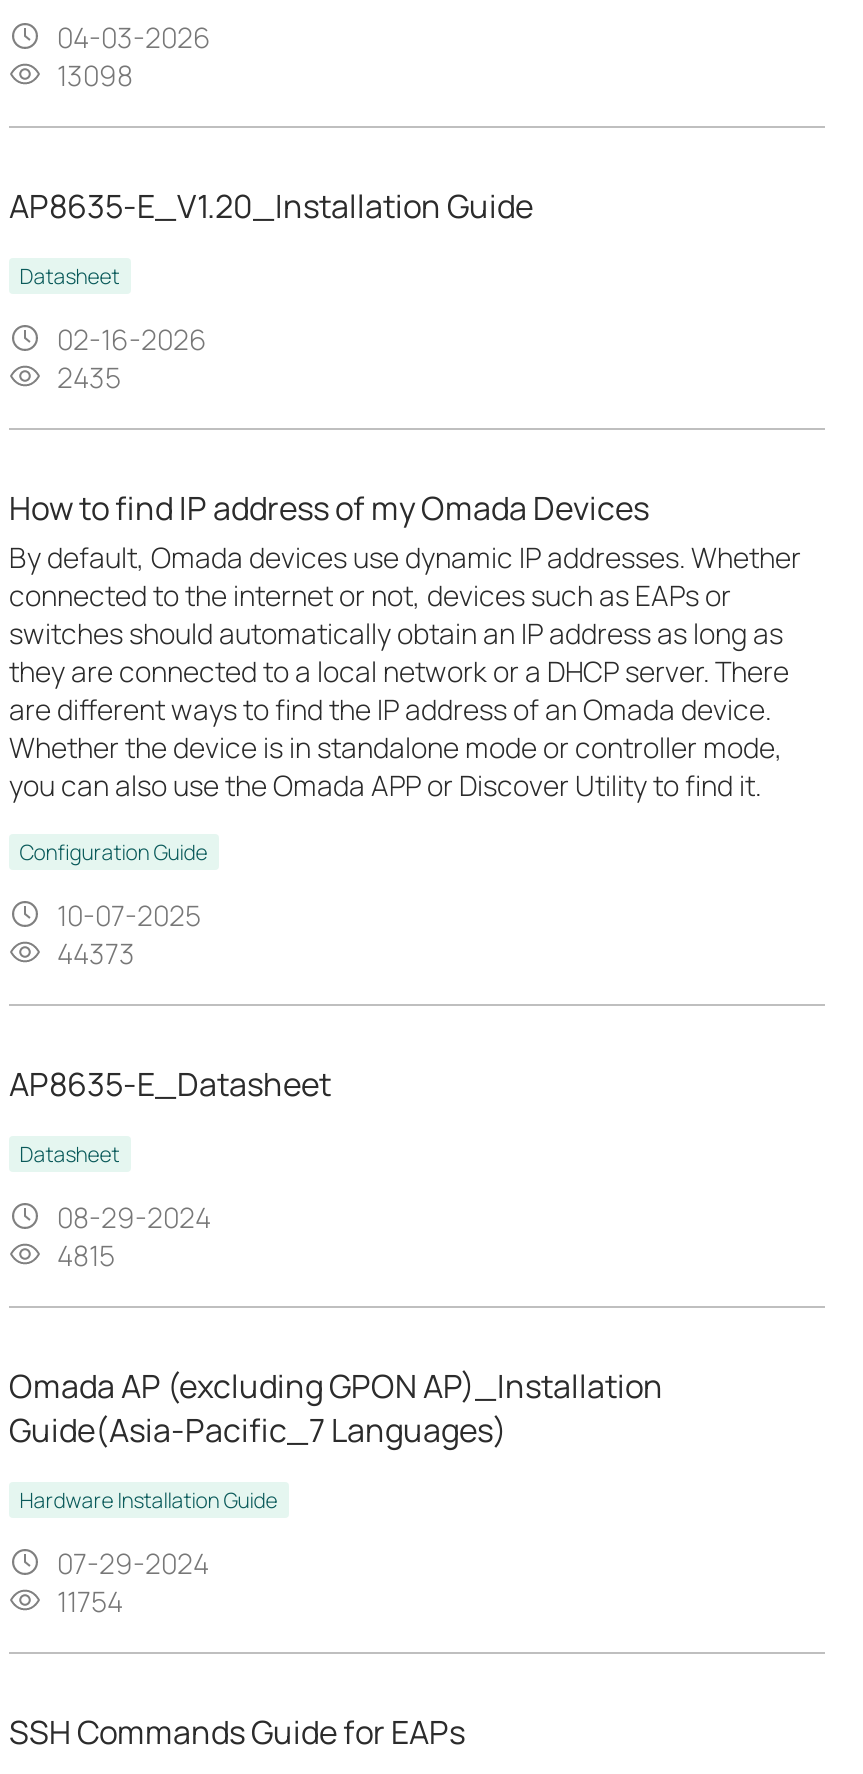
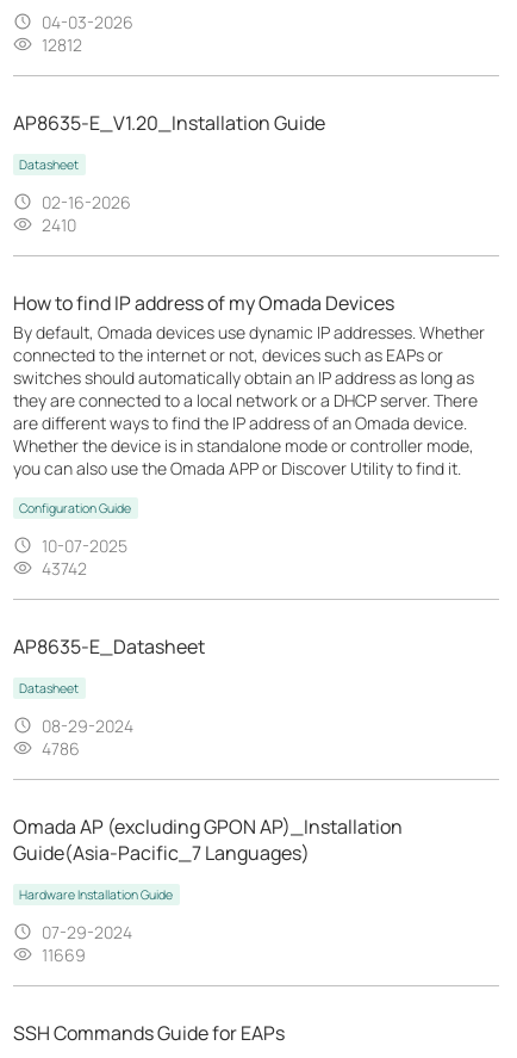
[57,56,133,94] 13098 -> [42,33,82,56] 12812
[57,358,121,396] 2435 -> [42,213,76,236] 2410
[57,934,135,972] 44373 -> [42,557,87,579] 43742
[57,1236,115,1274] 4815 -> [42,737,80,760] 4786
[57,1582,123,1620] 11754 -> [42,943,86,966] 11669

